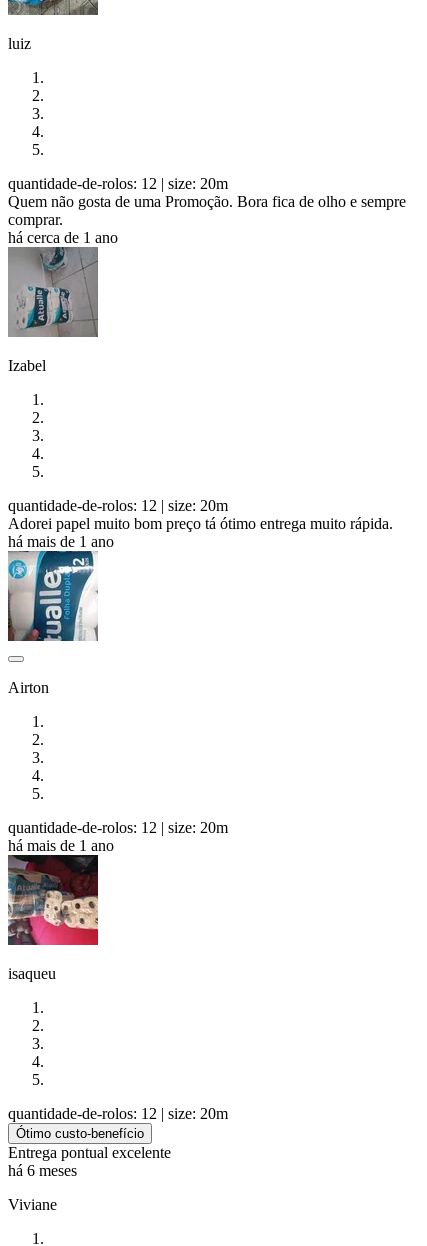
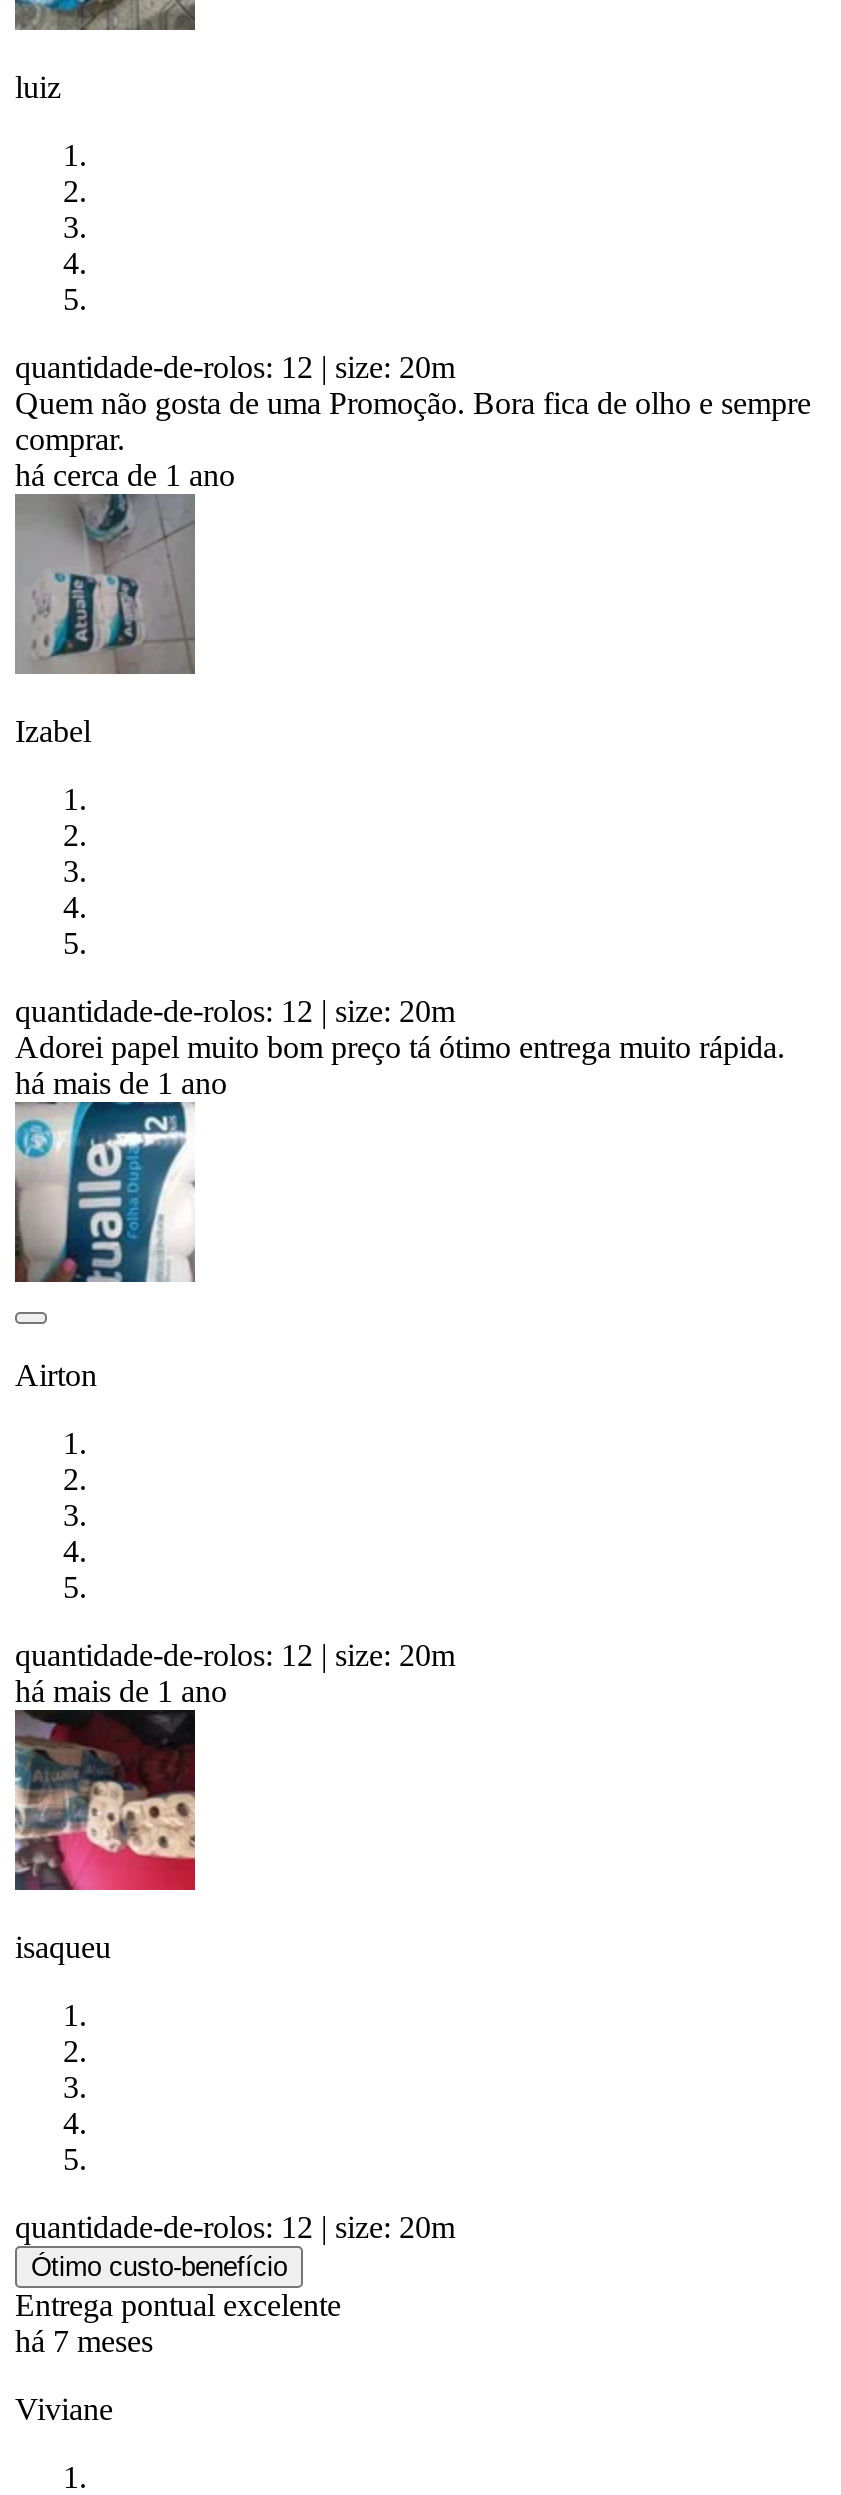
[8,1162,77,1179] há 6 meses -> [15,2324,153,2358] há 7 meses

